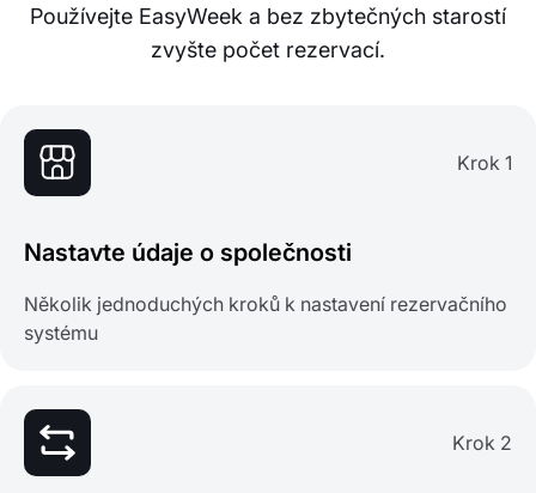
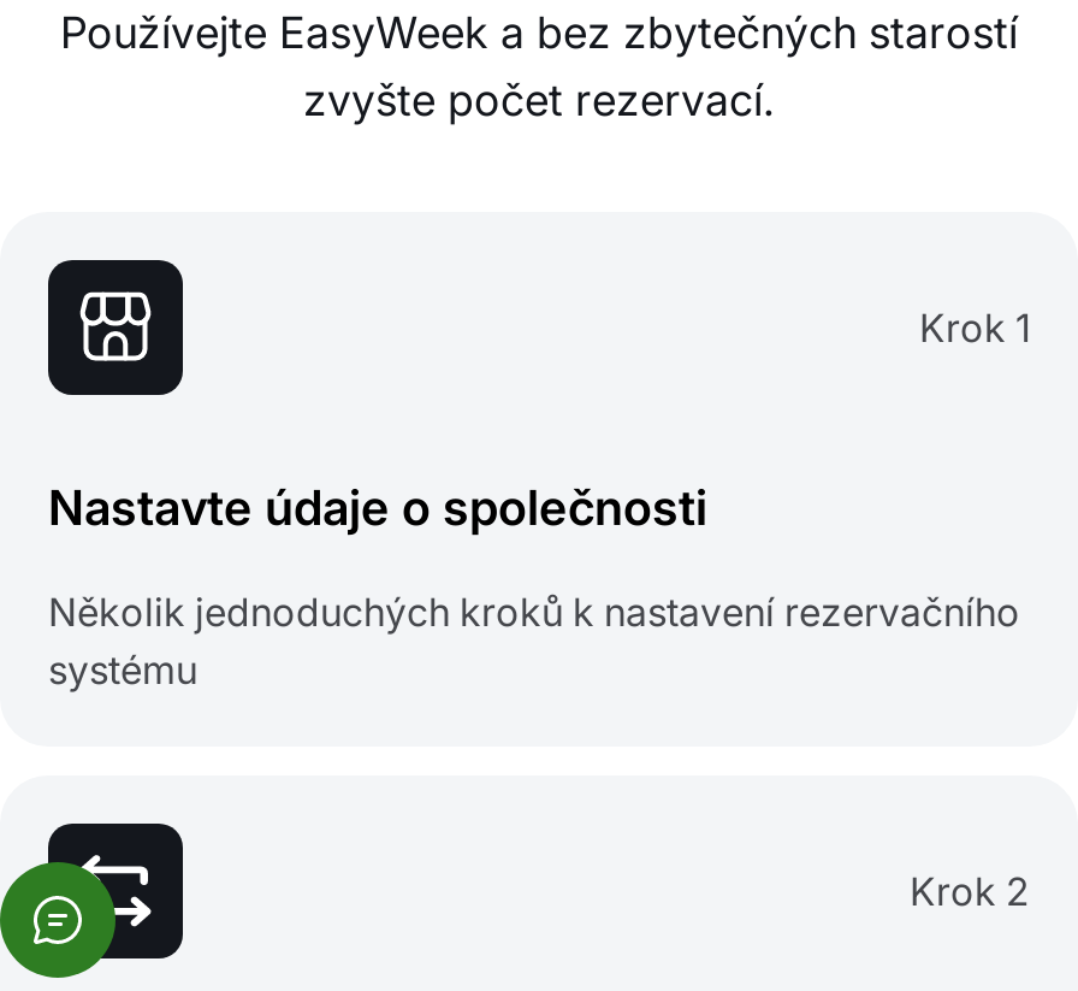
[4,428,57,486] [image] -> [7,860,118,980] [image]

